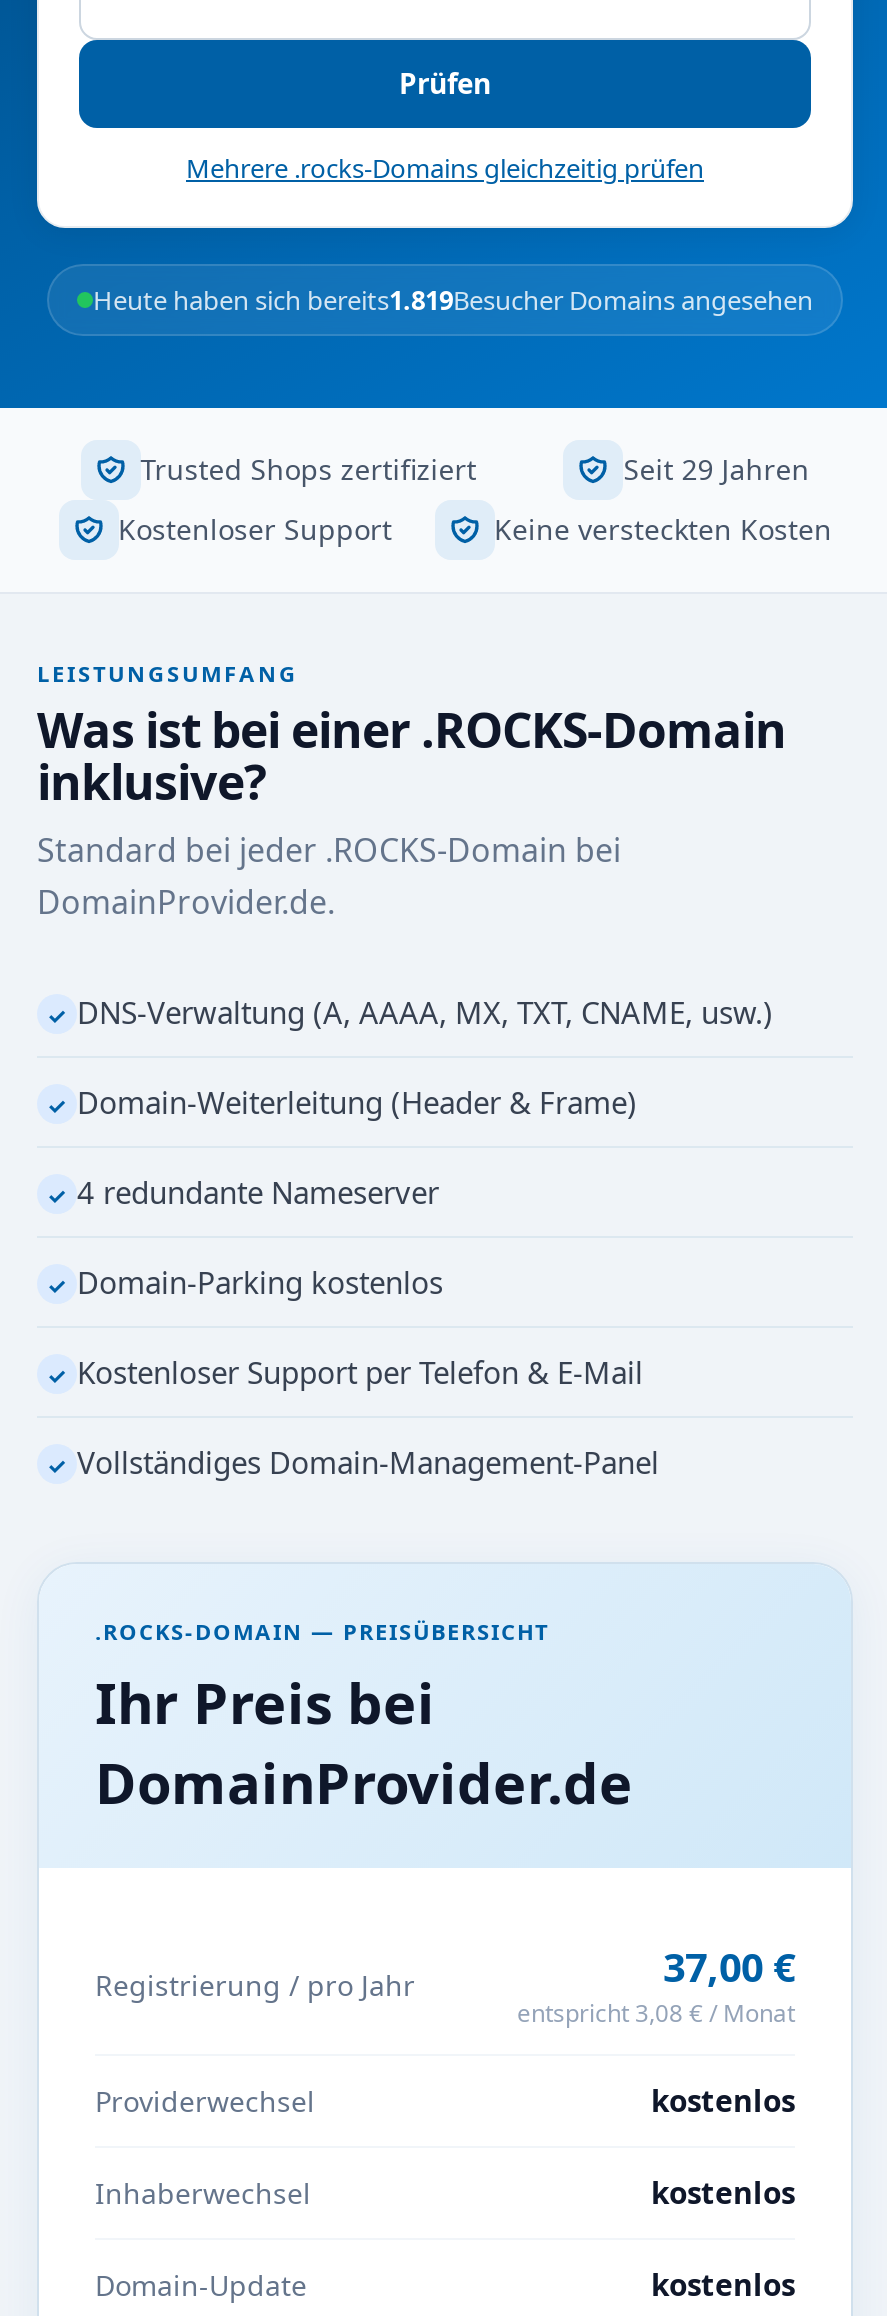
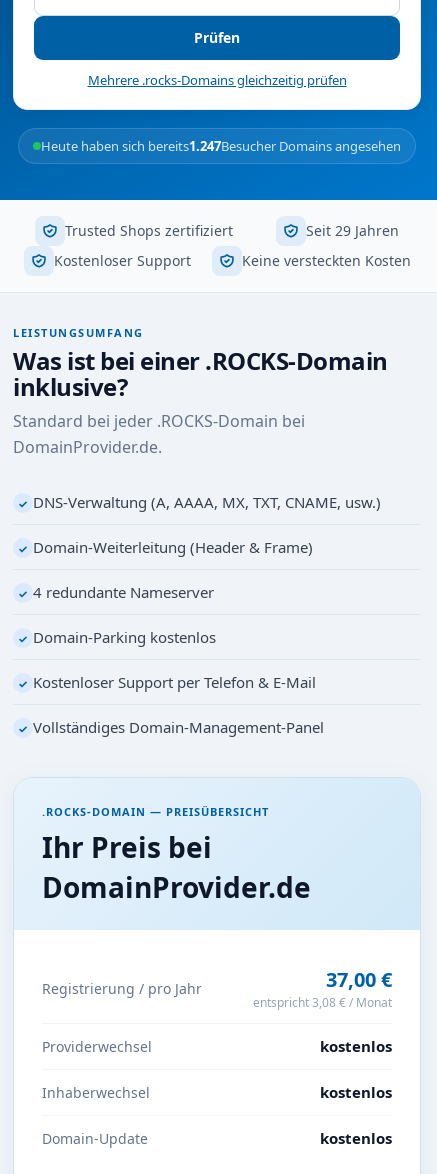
[93,282,813,318] Heute haben sich bereits1.819Besucher Domains angesehen -> [41,137,401,155] Heute haben sich bereits1.247Besucher Domains angesehen

